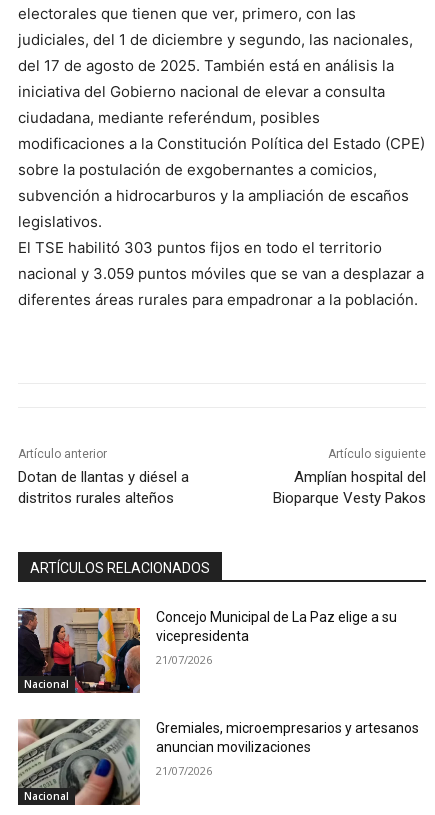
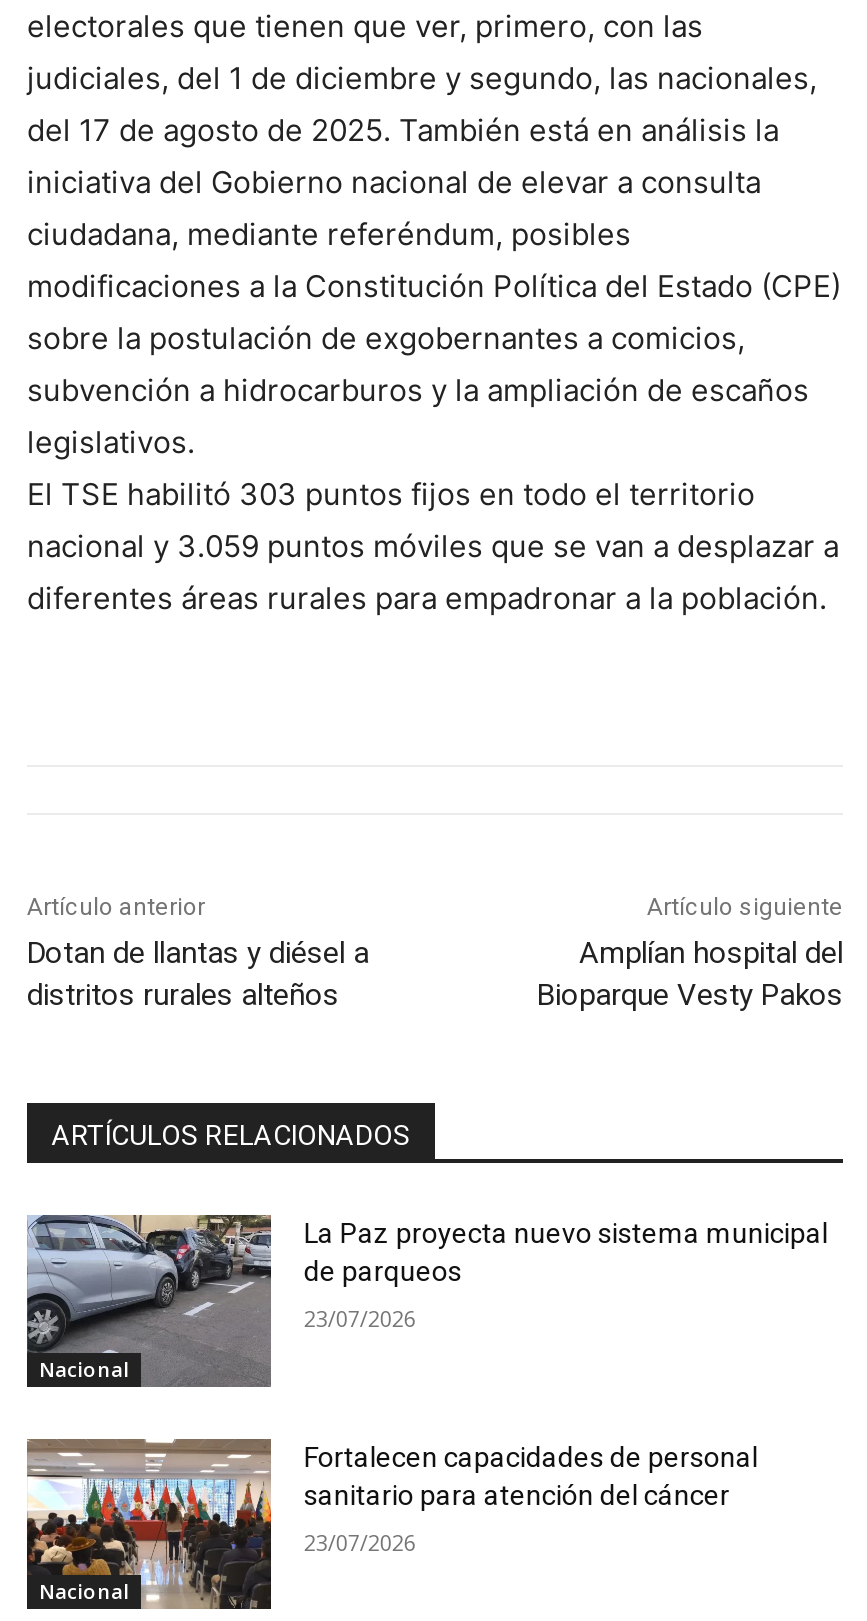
[18,608,397,694] [image] | Concejo Municipal de La Paz elige a su | vicepresidenta -> [25,1214,828,1388] [image] | La Paz proyecta nuevo sistema municipal | de parqueos
[156,652,212,667] 21/07/2026 -> [304,1303,416,1333] 23/07/2026
[17,718,419,806] [image] | Gremiales, microempresarios y artesanos | anuncian movilizaciones -> [27,1438,758,1612] [image] | Fortalecen capacidades de personal | sanitario para atención del cáncer
[156,763,212,778] 21/07/2026 -> [304,1527,416,1557] 23/07/2026

